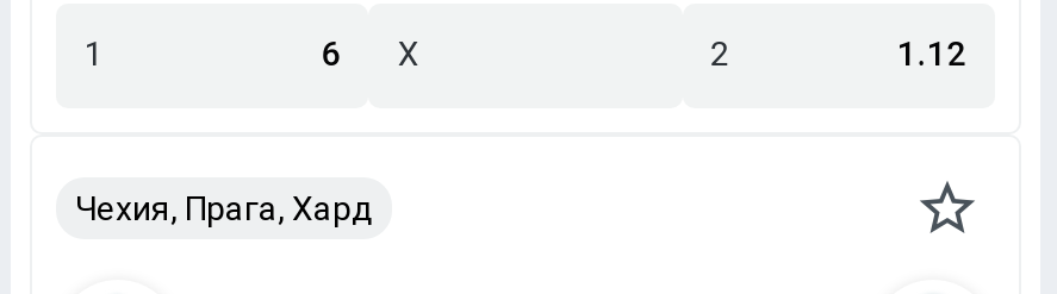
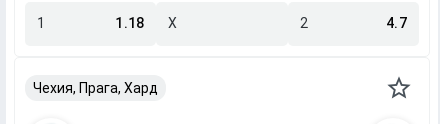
[321,35,420,73] 6 X -> [115,15,178,31] 1.18 X
[897,35,966,73] 1.12 -> [386,15,407,31] 4.7

